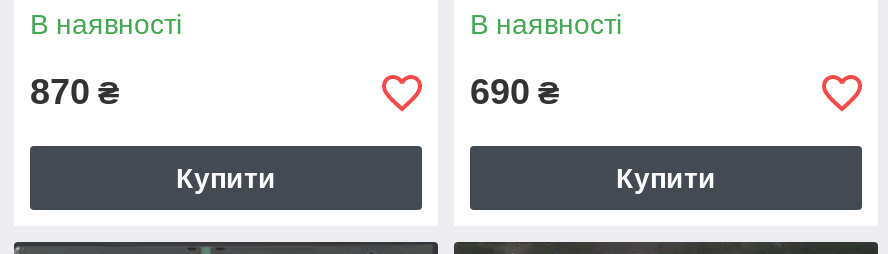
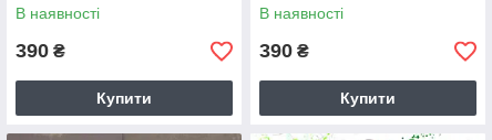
[30,73,120,113] 870 ₴ -> [16,40,65,62] 390 ₴
[470,73,560,113] 690 ₴ -> [259,40,309,62] 390 ₴

